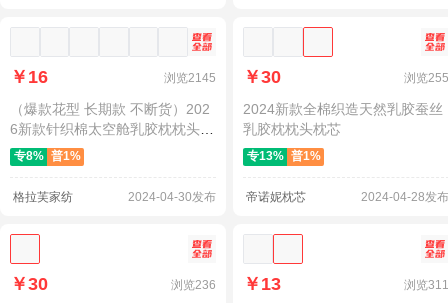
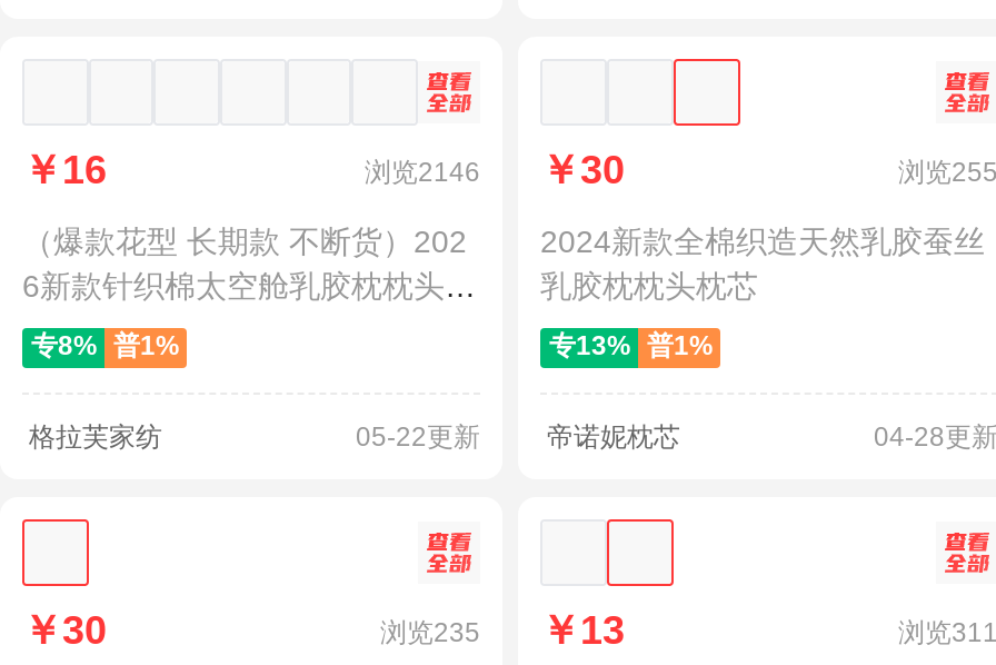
[164,67,281,87] 浏览2145 ￥30 -> [365,148,625,192] 浏览2146 ￥30
[128,190,216,204] 2024-04-30发布 -> [356,421,480,453] 05-22更新
[361,190,448,204] 2024-04-28发布 -> [874,421,996,453] 04-28更新
[171,274,281,294] 浏览236 ￥13 -> [380,608,625,653] 浏览235 ￥13

